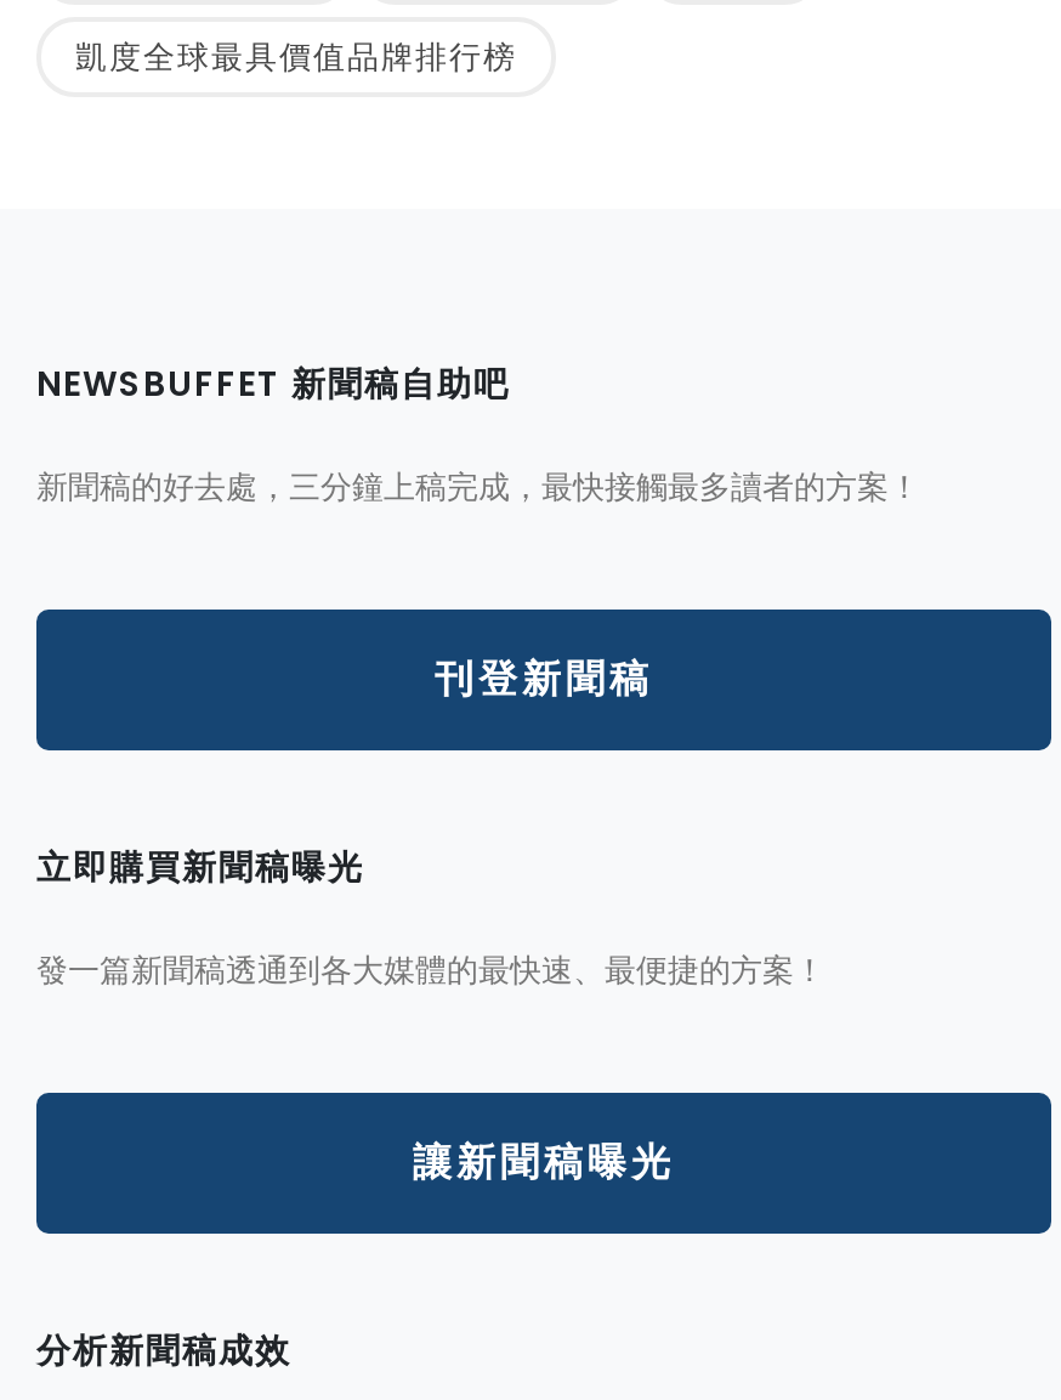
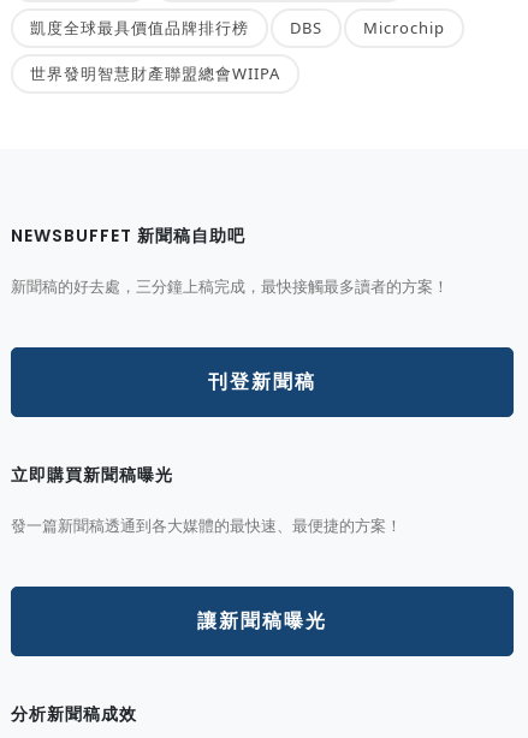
none -> [30,17,445,84] DBS | Microchip | 世界發明智慧財產聯盟總會WIIPA

